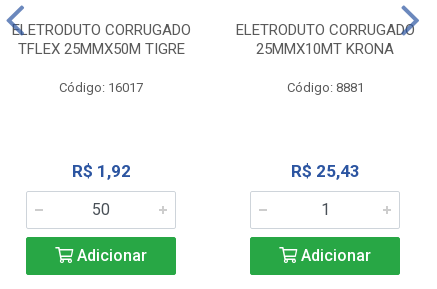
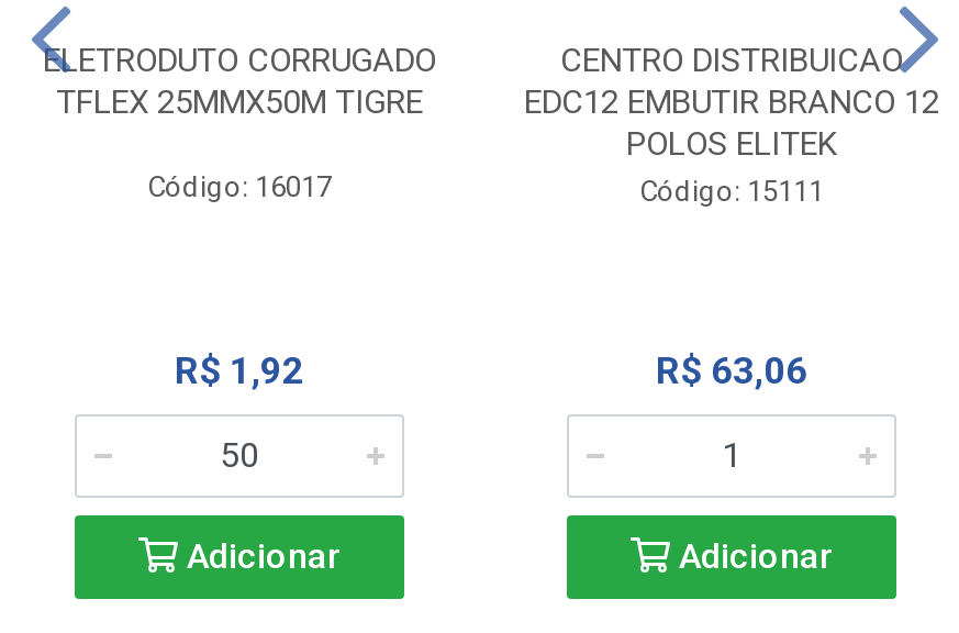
[235,21,414,95] ELETRODUTO CORRUGADO | 25MMX10MT KRONA | Código: 8881 -> [524,40,939,207] CENTRO DISTRIBUICAO | EDC12 EMBUTIR BRANCO 12 | POLOS ELITEK | Código: 15111
[290,161,359,181] R$ 25,43 -> [656,348,807,392] R$ 63,06

